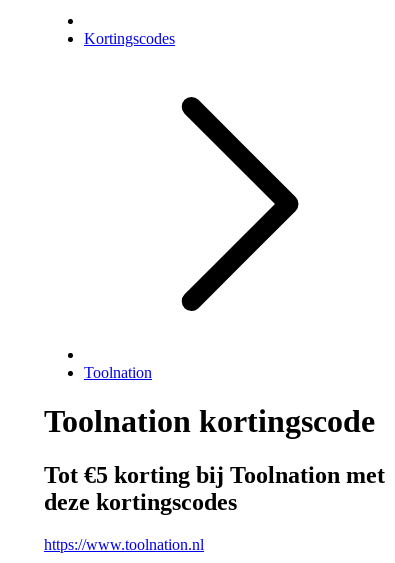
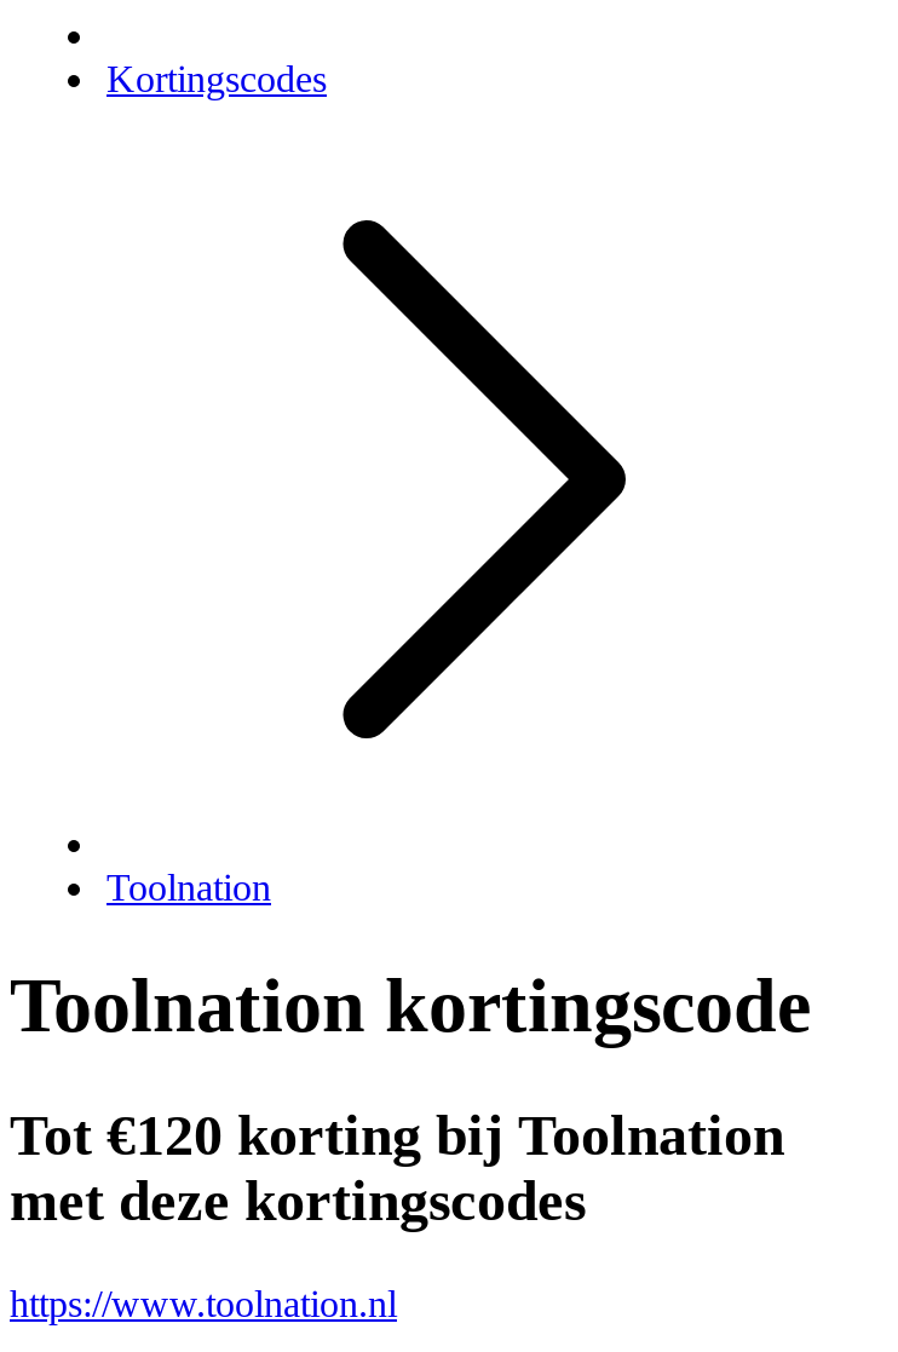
[44,462,385,515] Tot €5 korting bij Toolnation met | deze kortingscodes -> [10,1104,784,1232] Tot €120 korting bij Toolnation | met deze kortingscodes

